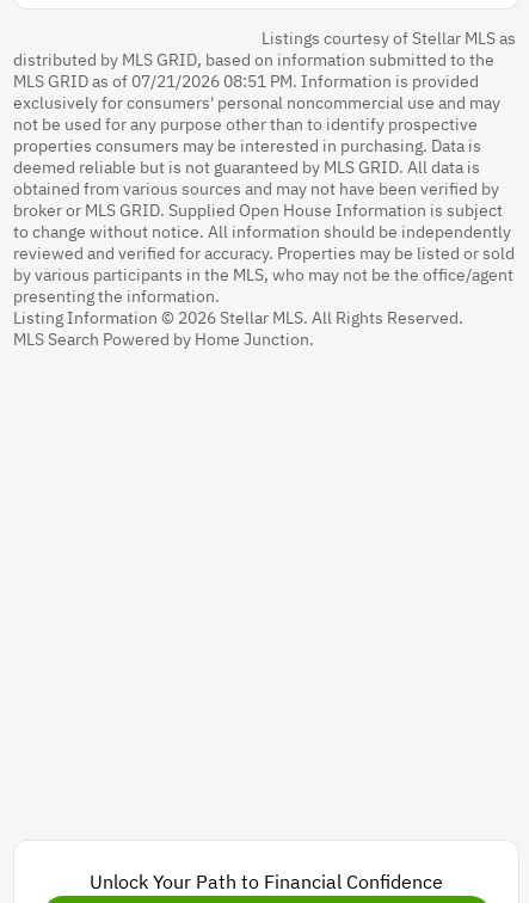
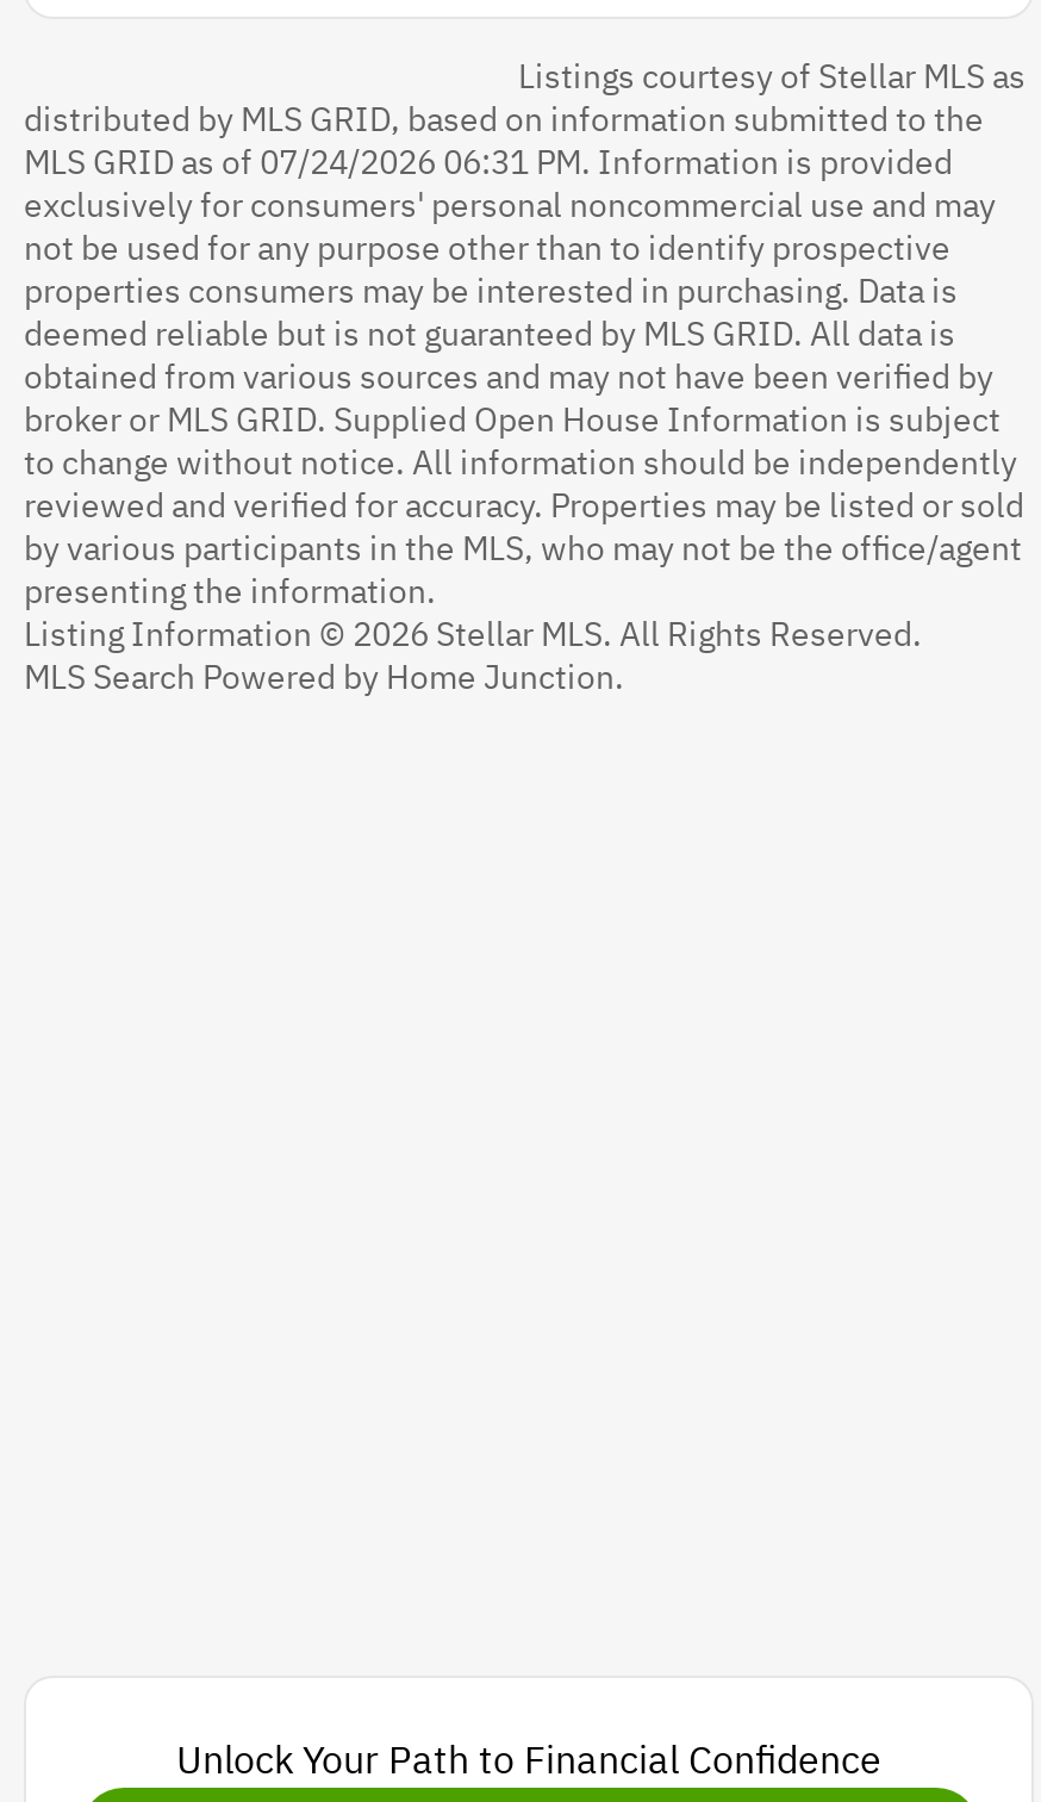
[13,70,479,91] MLS GRID as of 07/21/2026 08:51 PM. Information is provided -> [24,140,953,183] MLS GRID as of 07/24/2026 06:31 PM. Information is provided

